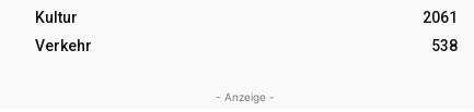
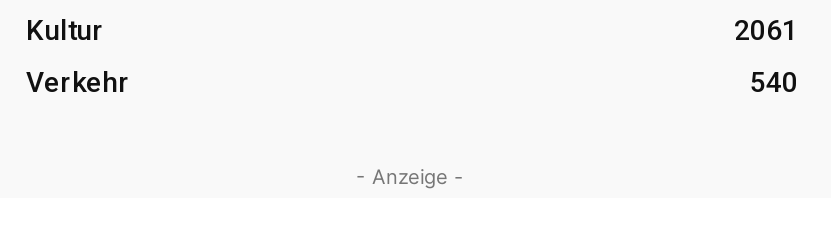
[431,37,458,54] 538 -> [750,65,798,97] 540

